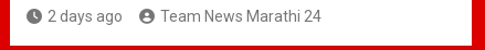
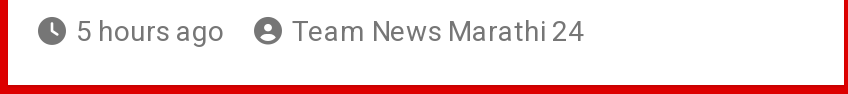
[48,8,123,25] 2 days ago -> [76,15,224,47] 5 hours ago

